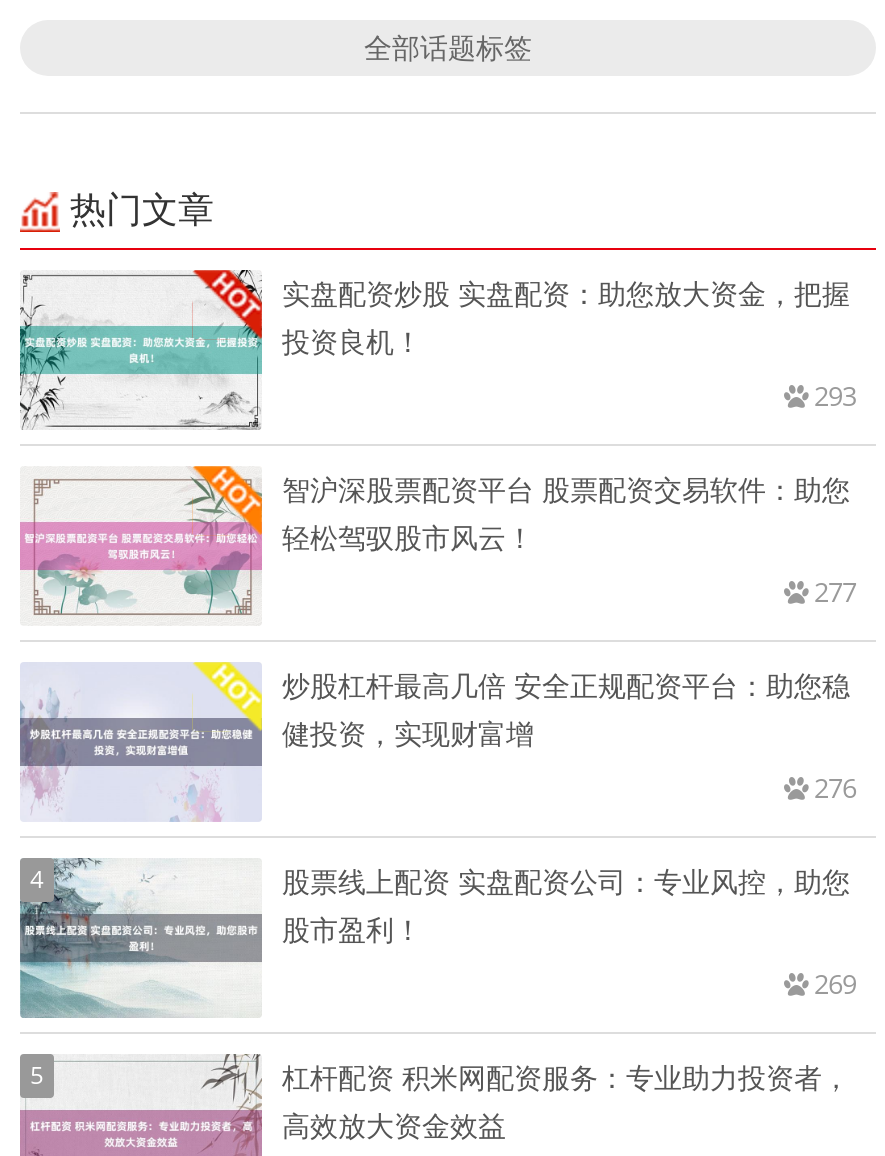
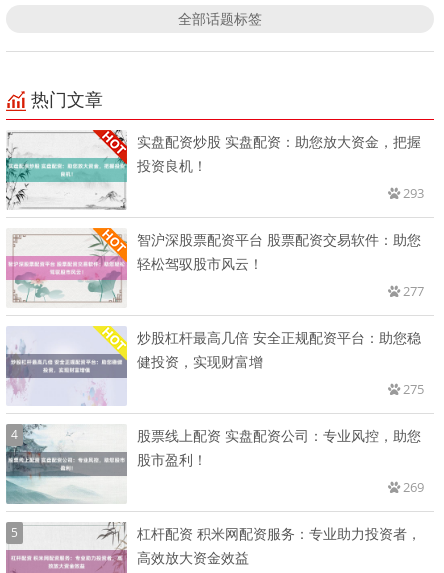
[814,770,856,806] 276 -> [403,380,424,398] 275

